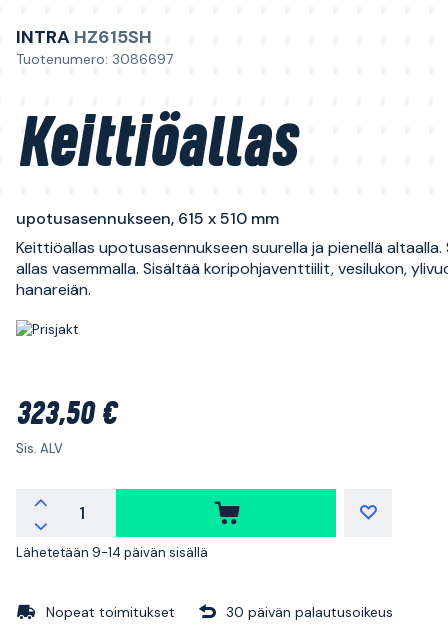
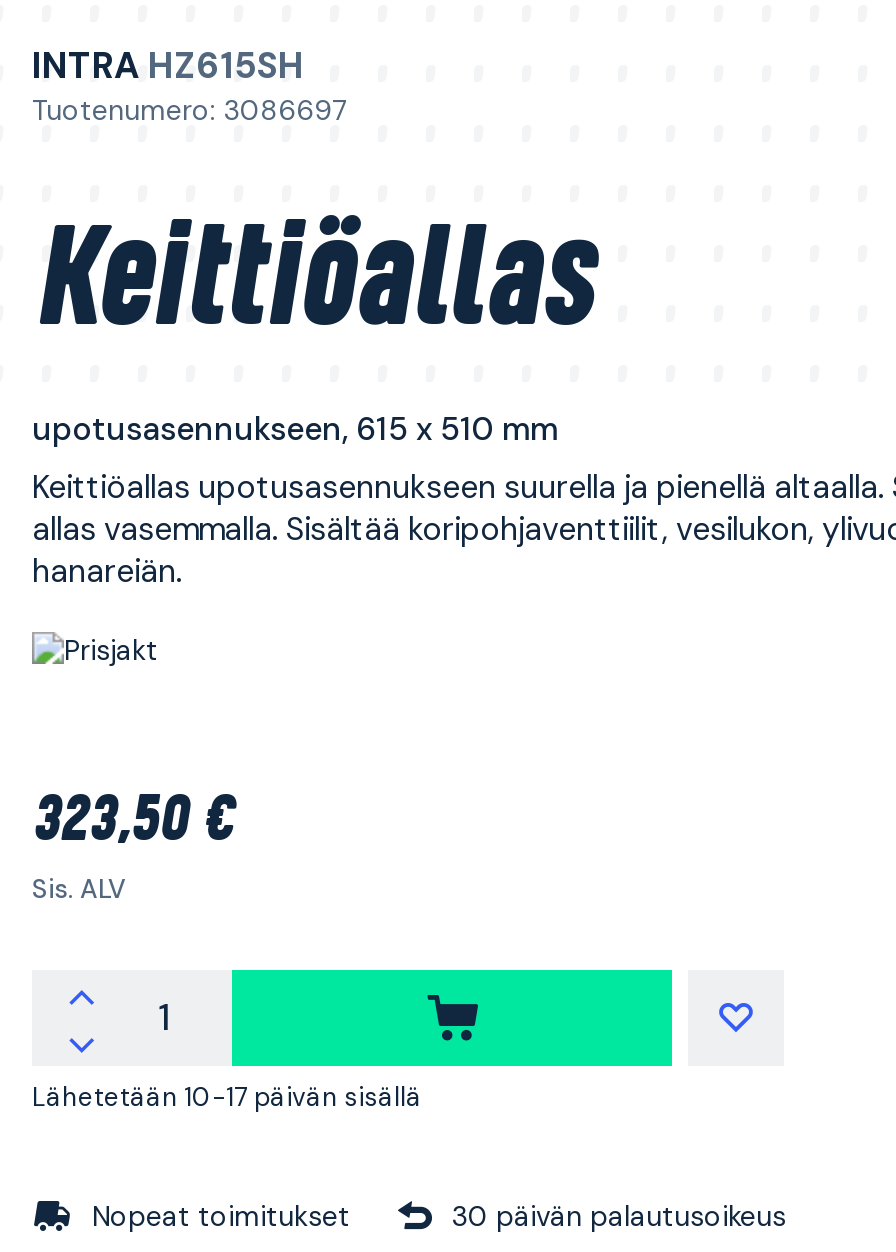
[16,543,208,560] Lähetetään 9-14 päivän sisällä -> [32,1079,422,1113] Lähetetään 10-17 päivän sisällä

